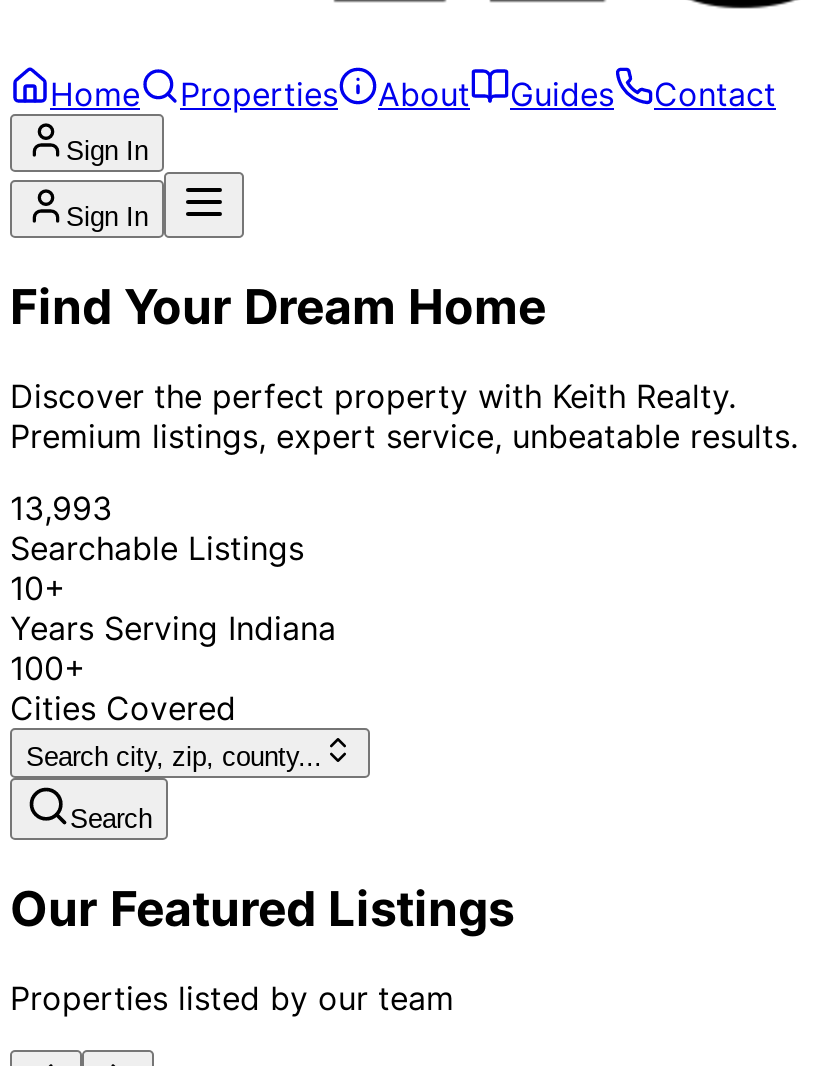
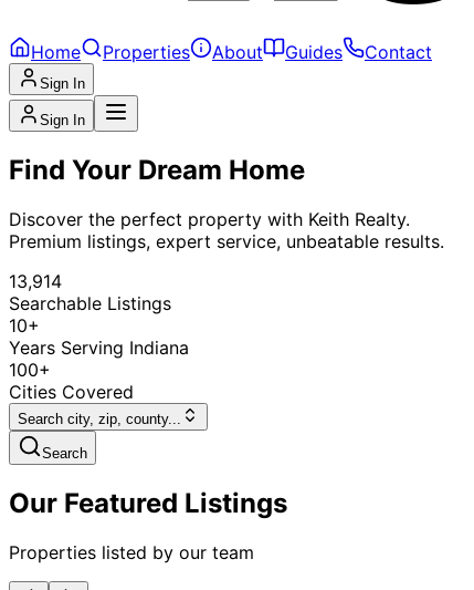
[10,488,112,528] 13,993 -> [9,270,62,292] 13,914

